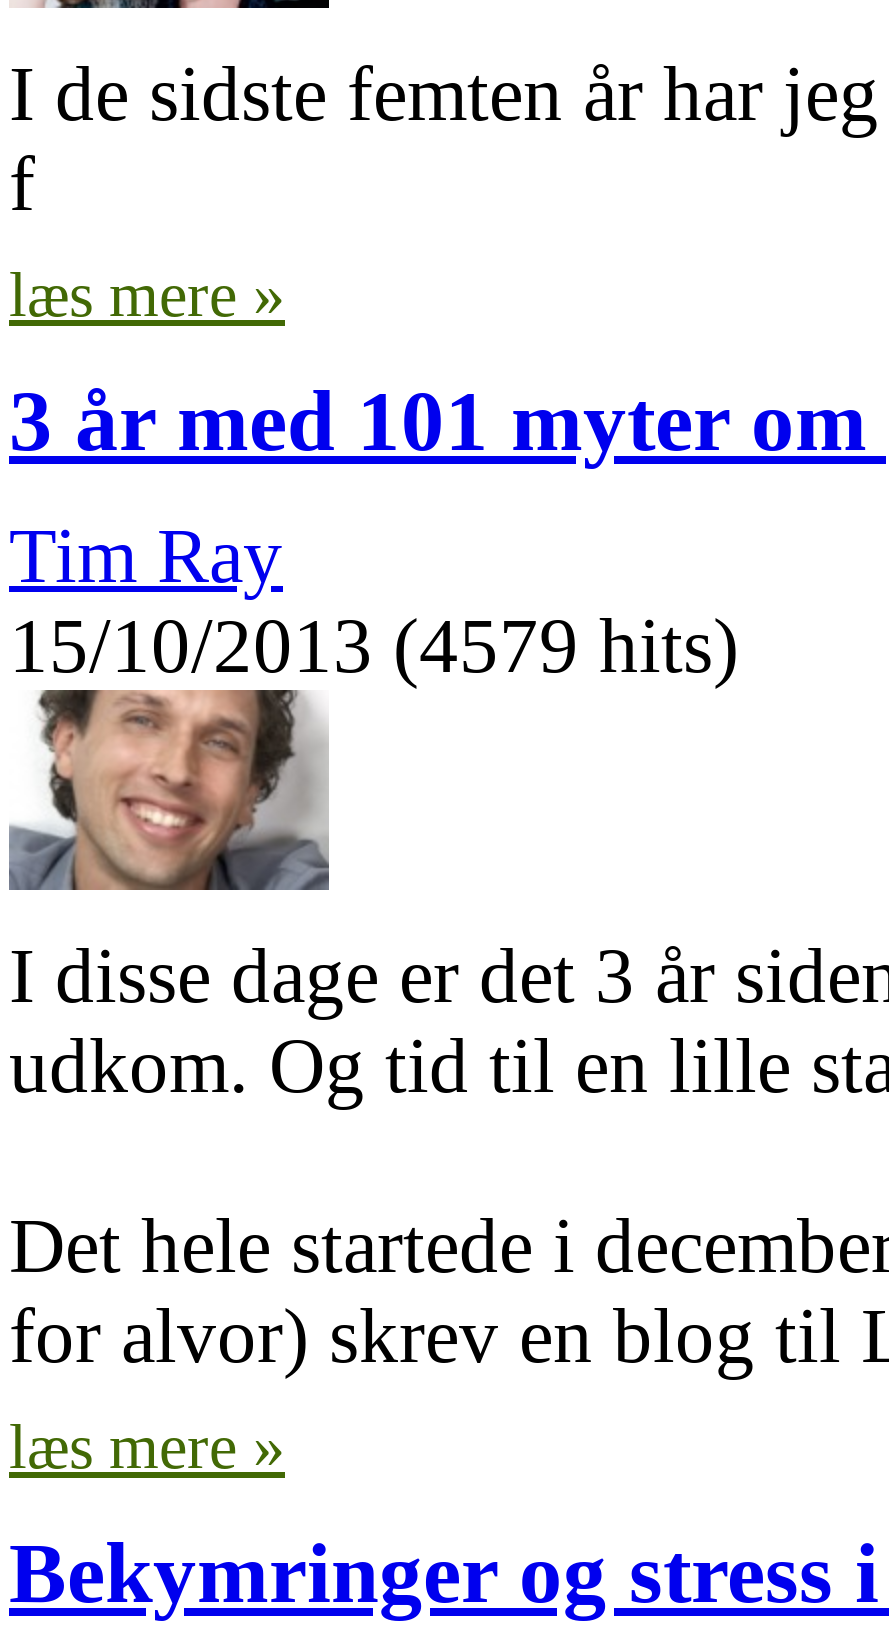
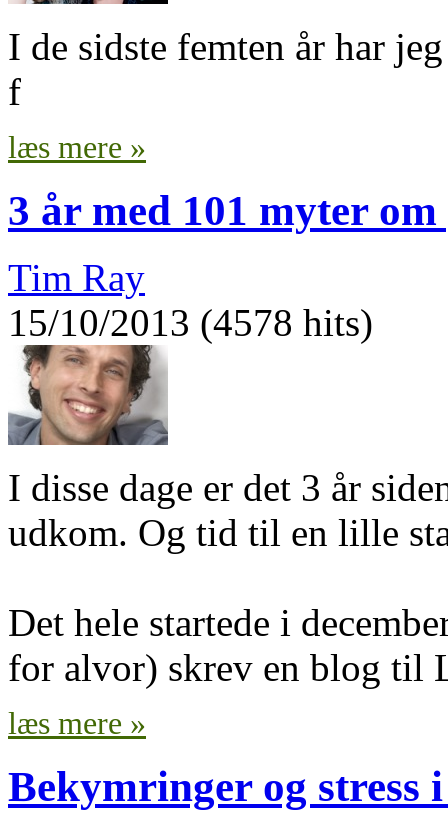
[9,603,739,689] 15/10/2013 (4579 hits) -> [8,301,373,344] 15/10/2013 (4578 hits)

